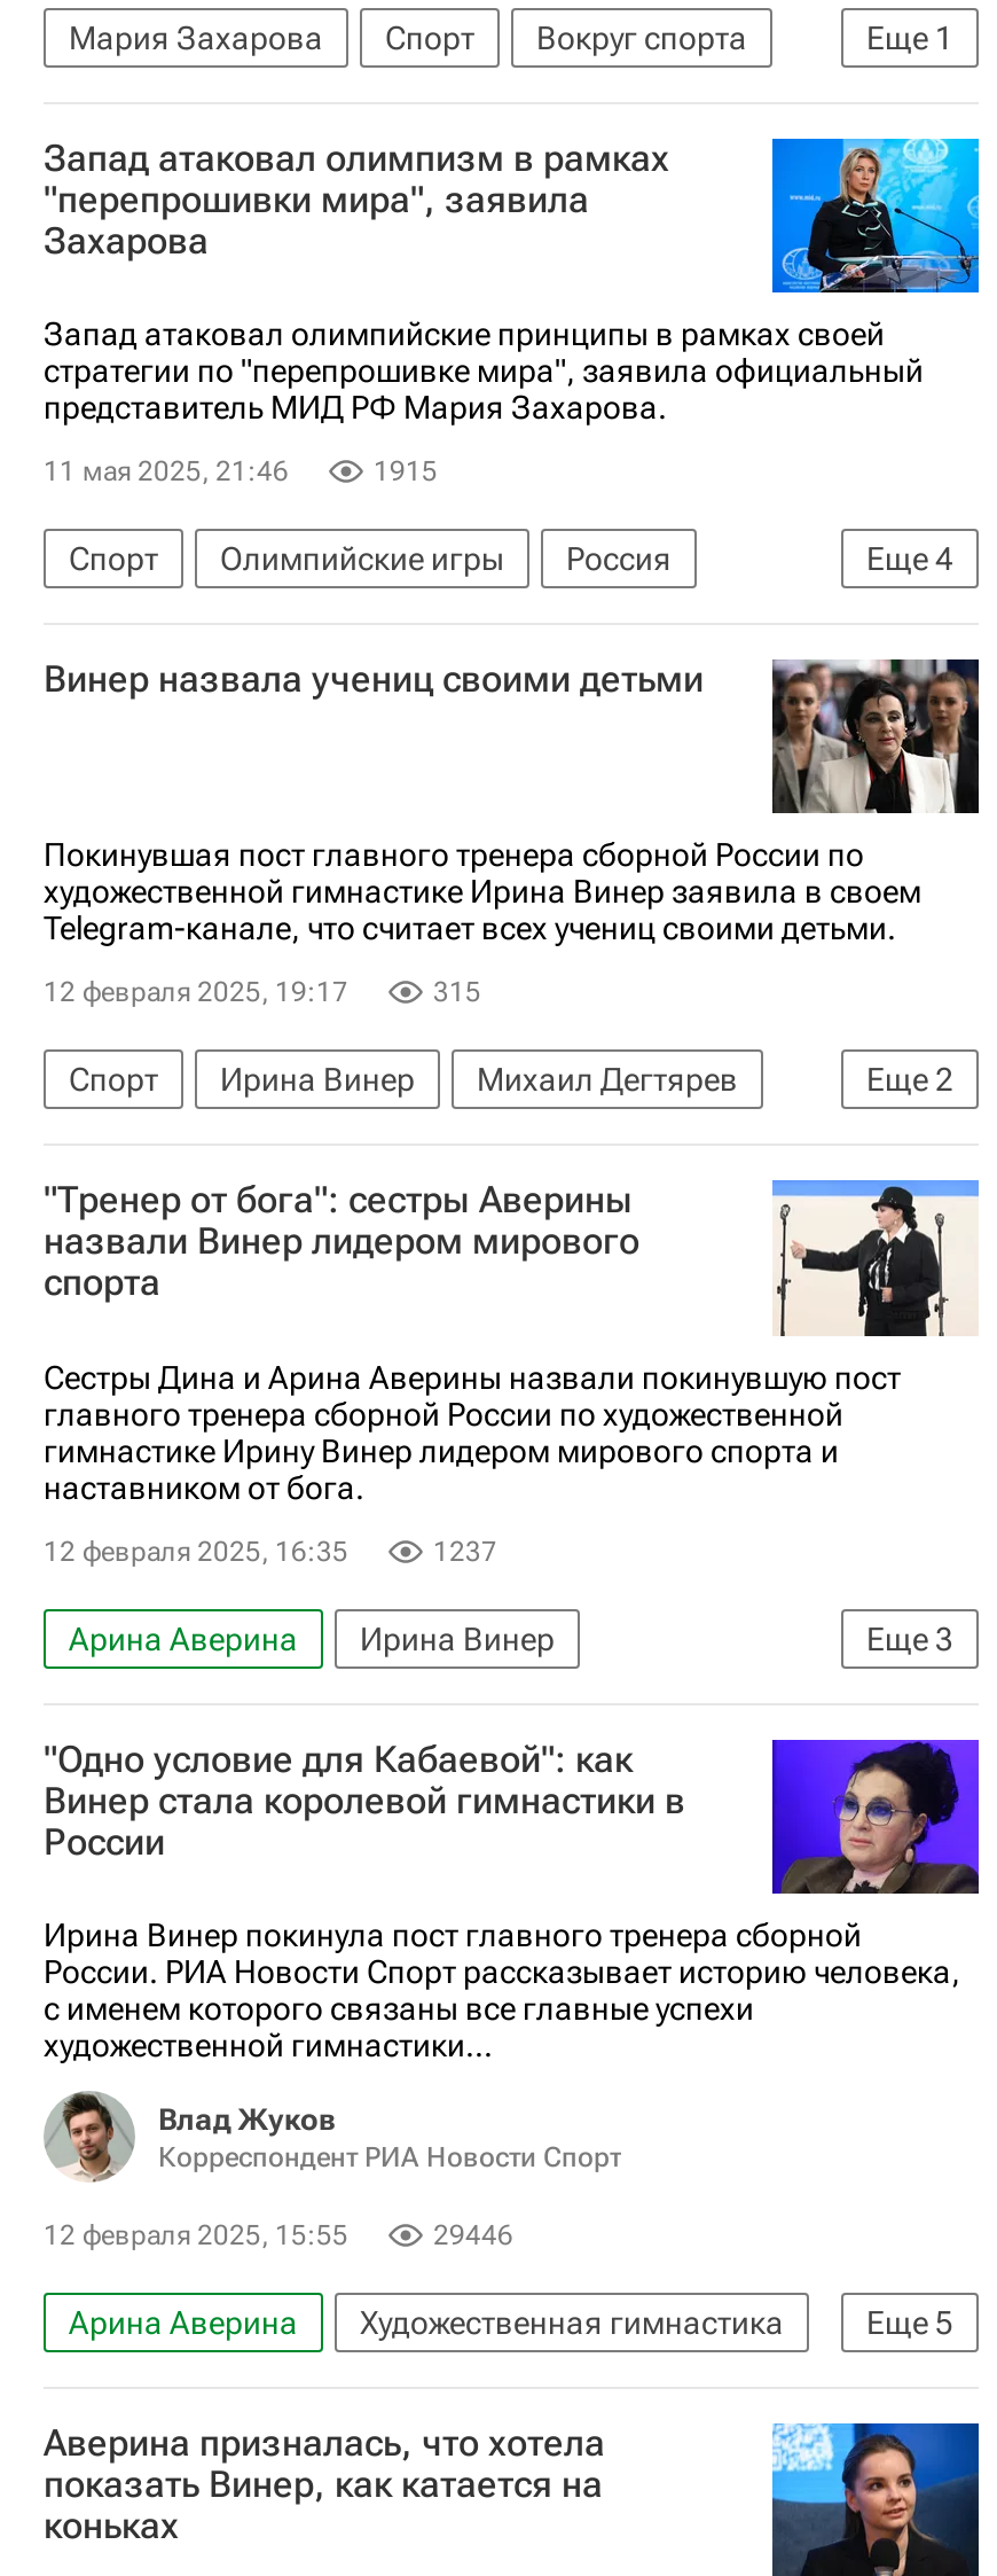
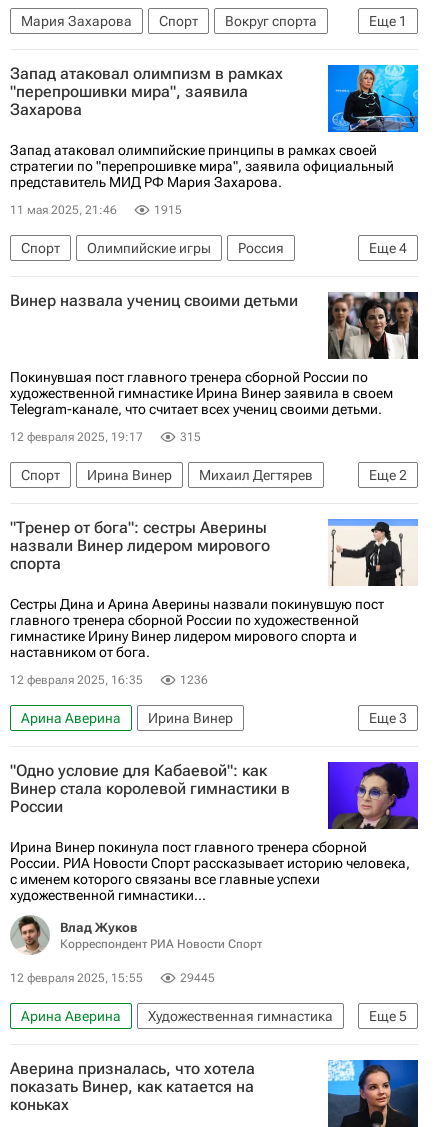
[433,1535,497,1567] 1237 -> [180,673,208,687] 1236
[433,2218,513,2250] 29446 -> [180,971,215,985] 29445

